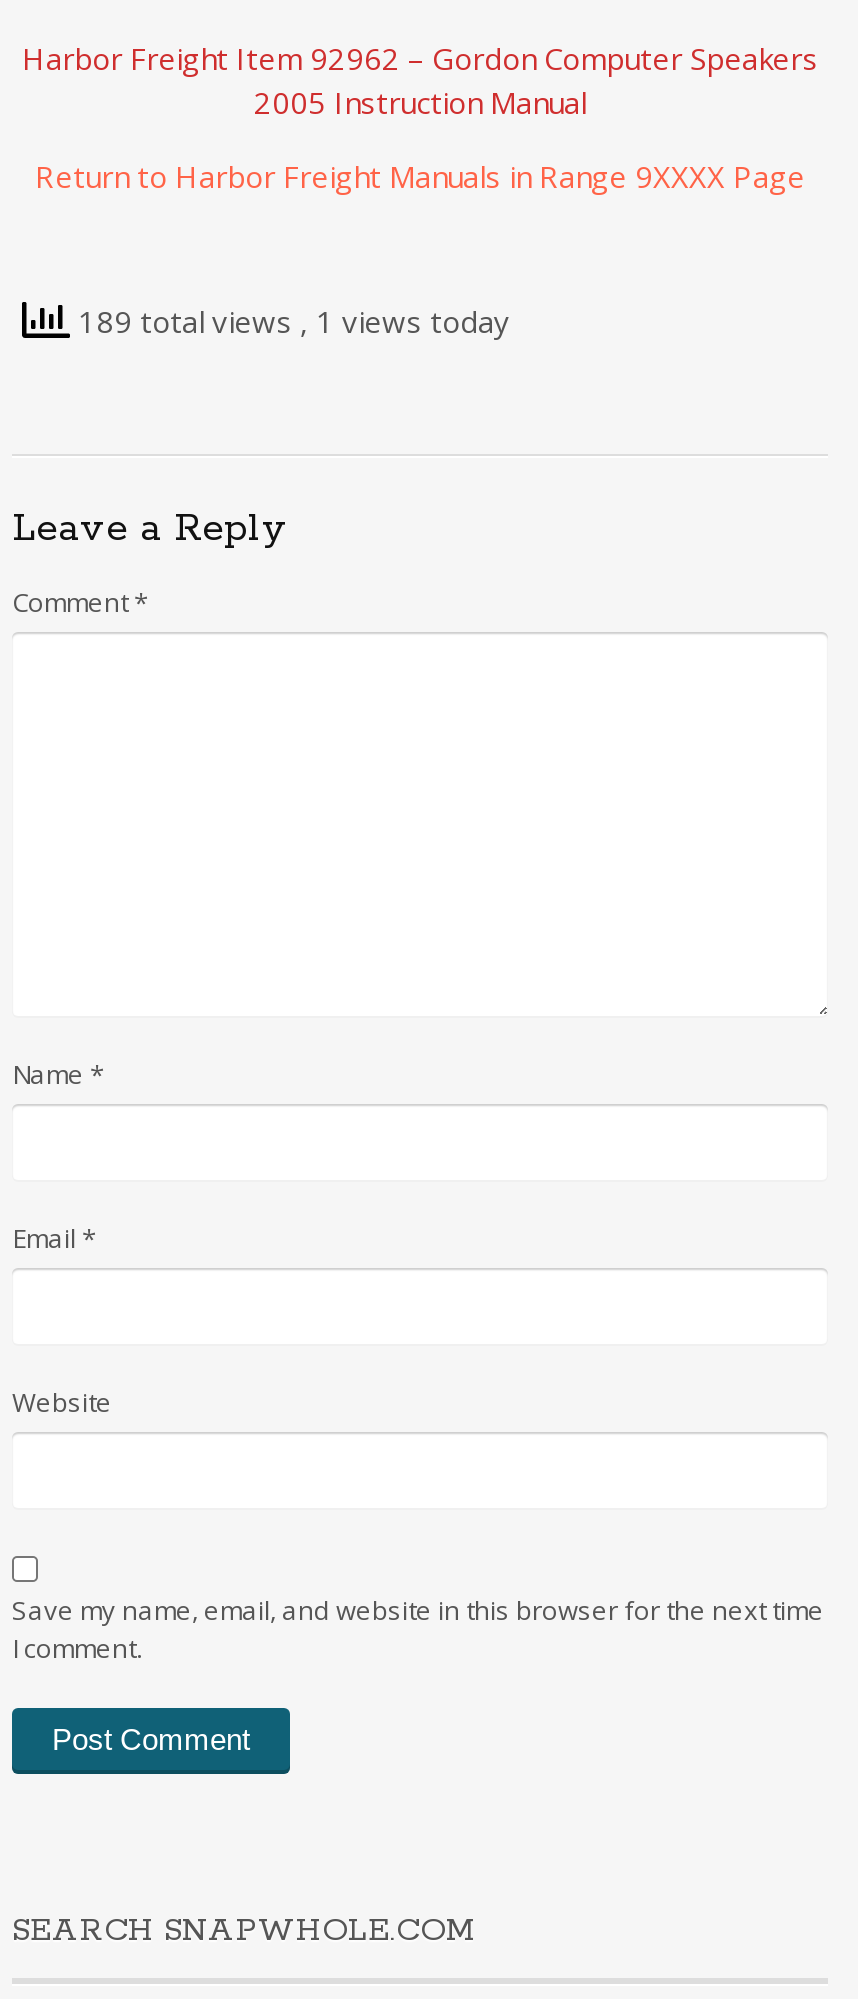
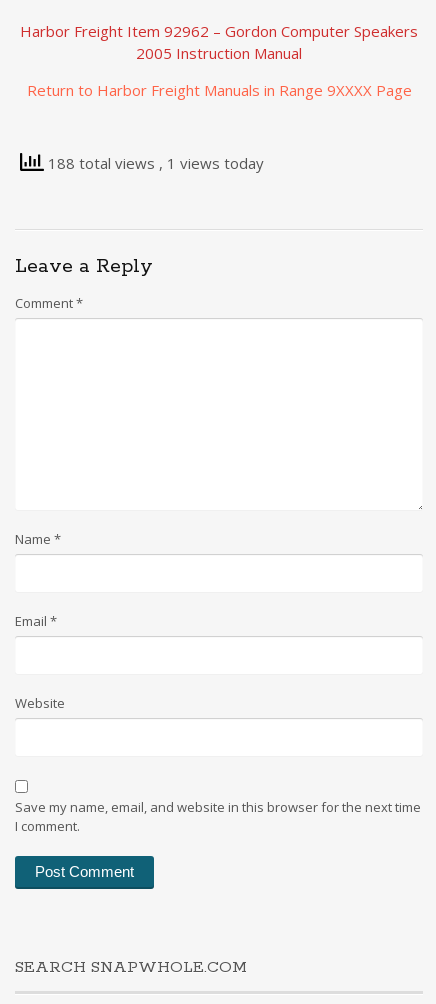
[70,301,510,341] 189 total views, 1 views today -> [44,152,264,172] 188 total views, 1 views today

